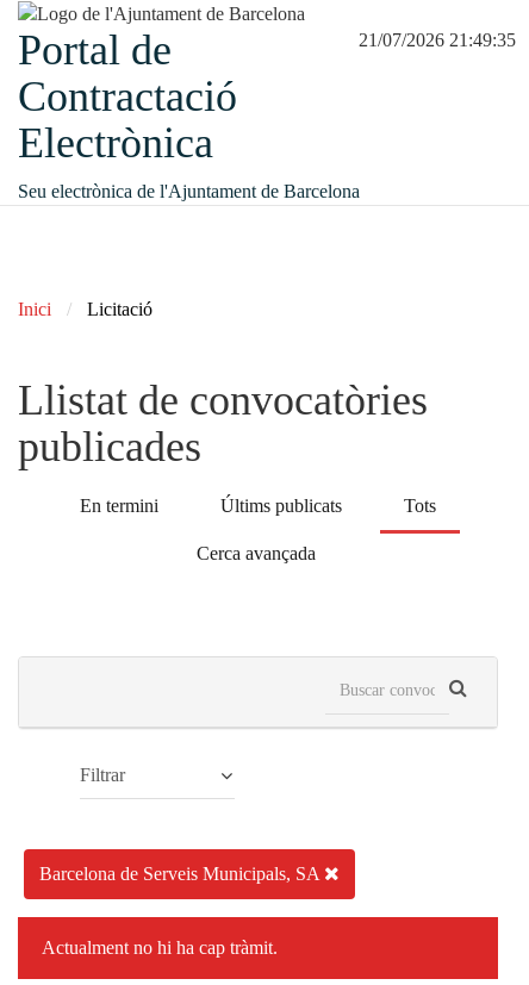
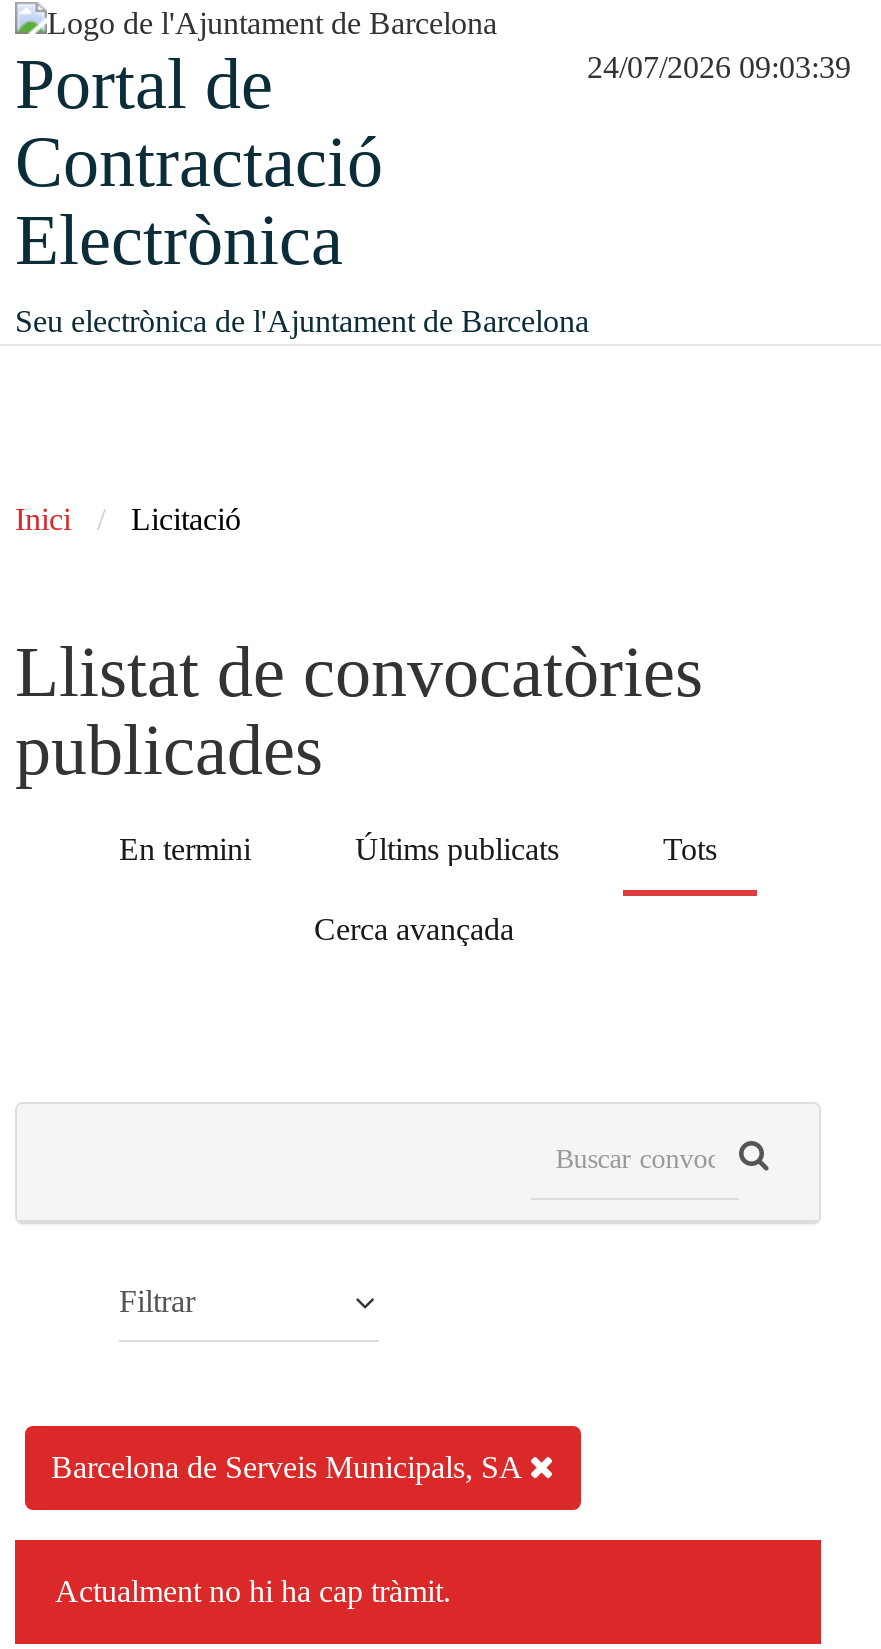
[359,30,516,50] 21/07/2026 21:49:35 -> [587,51,851,85] 24/07/2026 09:03:39

